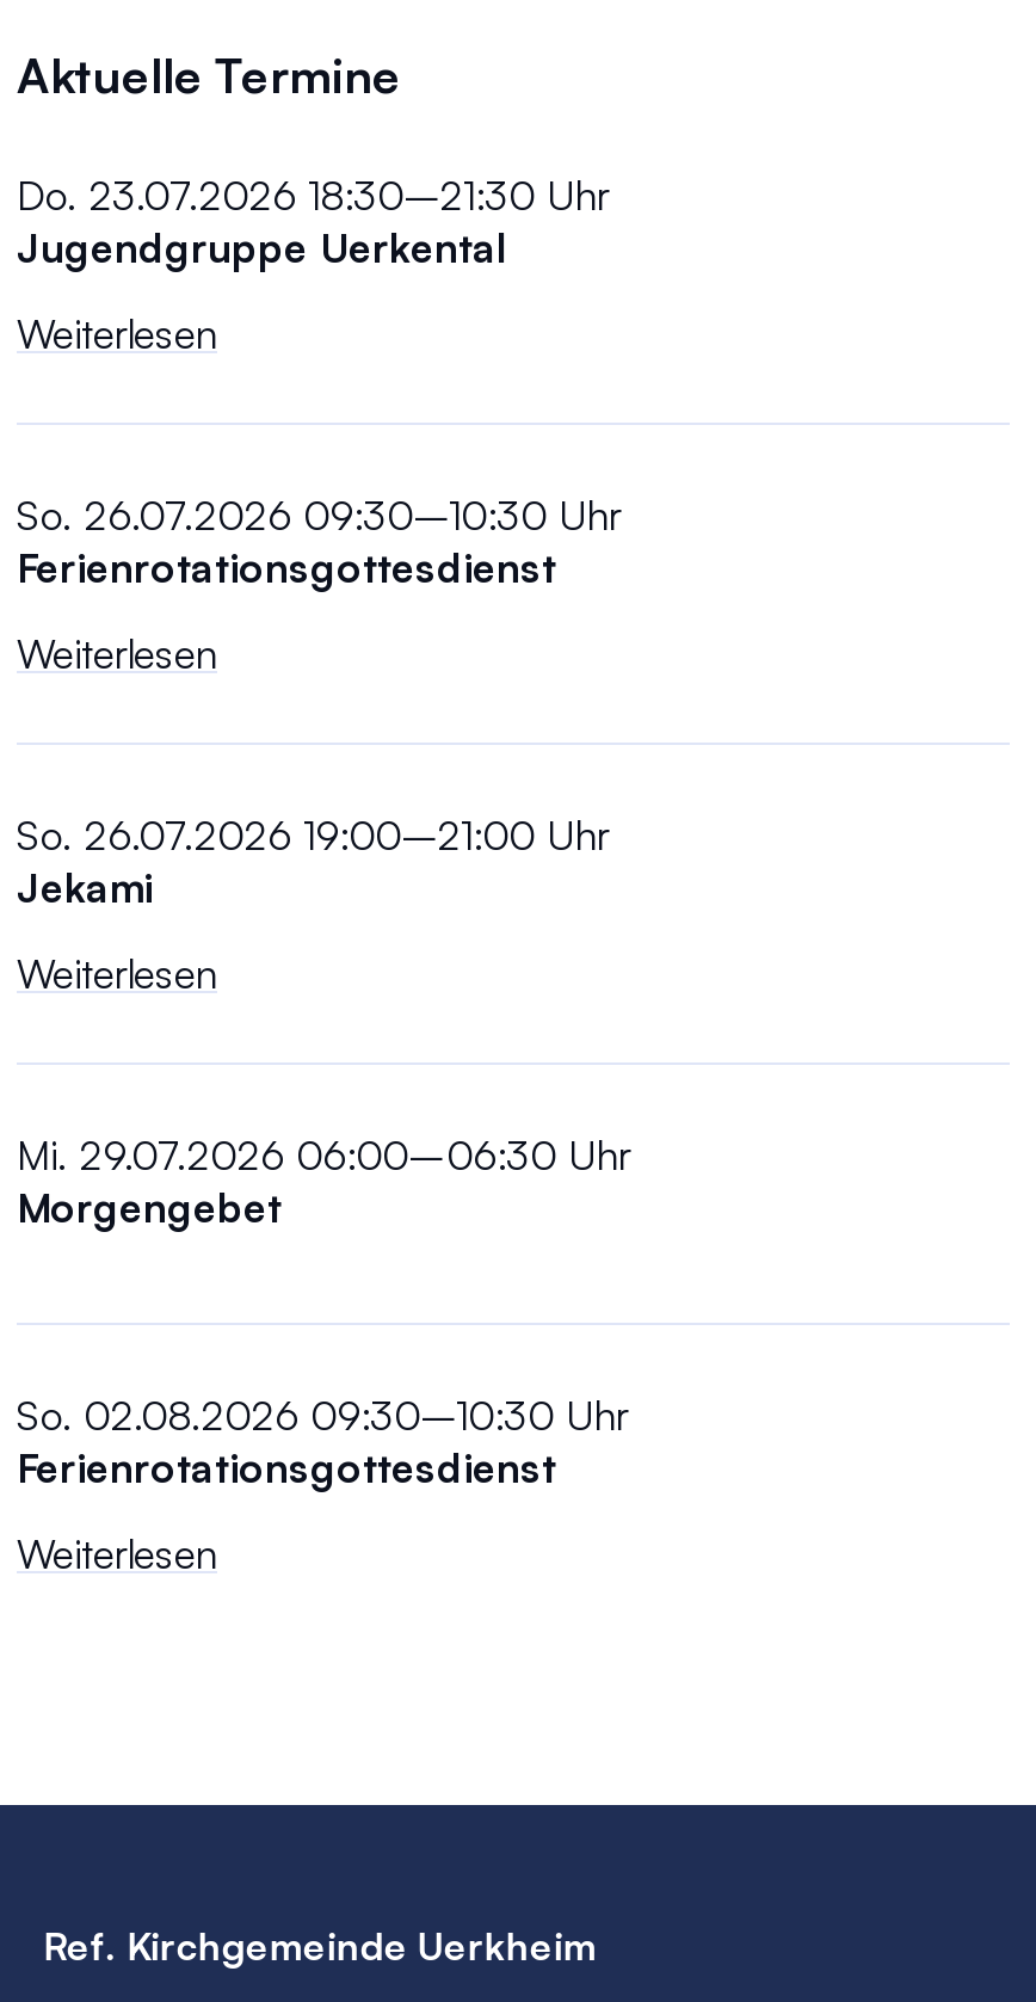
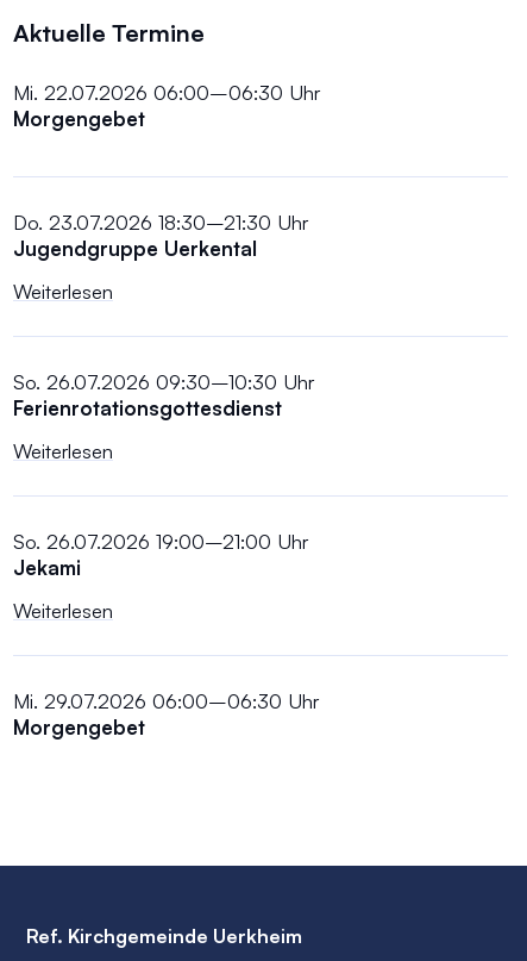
none -> [13,80,320,131] Mi. 22.07.2026 06:00–06:30 Uhr | Morgengebet
moved [17,170,630,1232] -> [13,210,319,740]: Do. 23.07.2026 18:30–21:30 Uhr | Jugendgruppe Uerkental | Weiterlesen | ... | Mi. 29.07.2026 06:00–06:30 Uhr | Morgengebet
[17,1390,628,1577] So. 02.08.2026 09:30–10:30 Uhr | Ferienrotationsgottesdienst | Weiterlesen -> none

